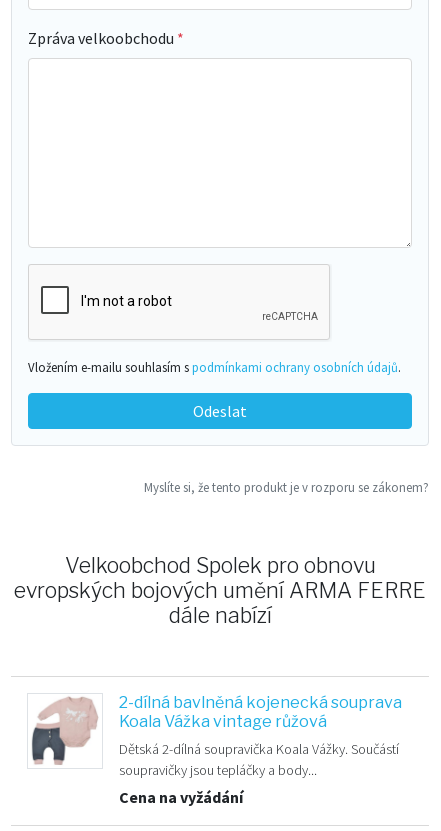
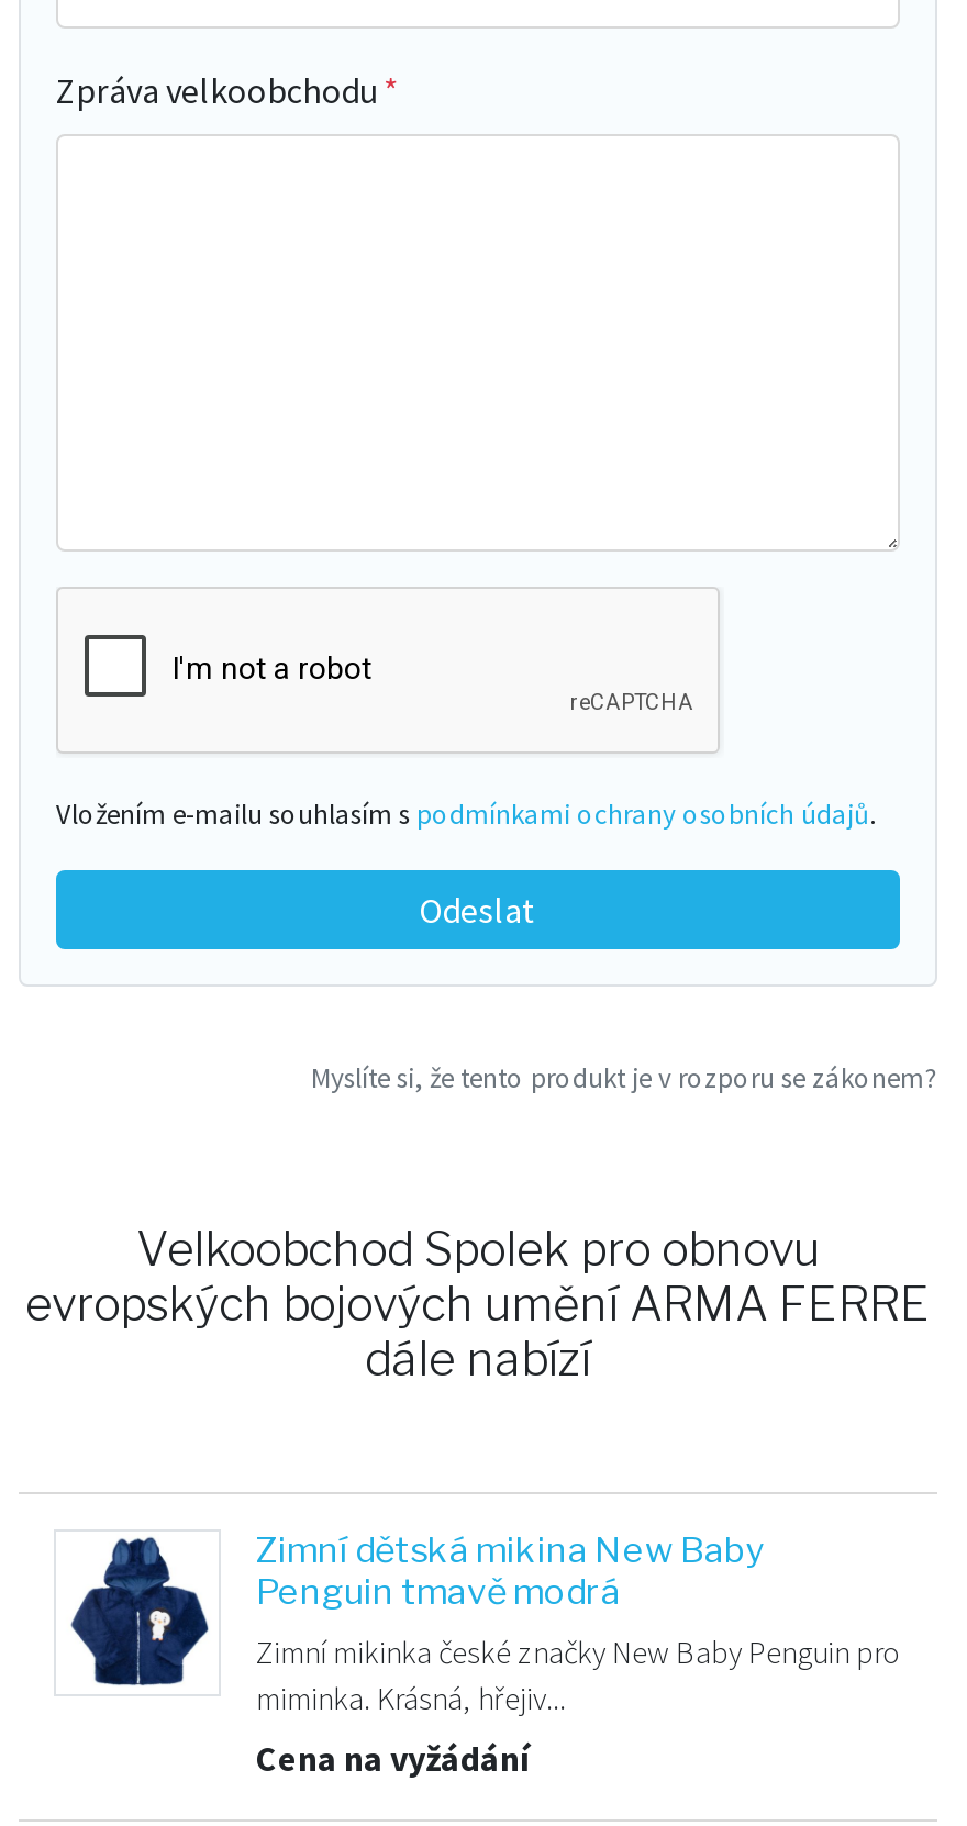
[31,693,402,765] [image] | 2-dílná bavlněná kojenecká souprava | Koala Vážka vintage růžová -> [65,1529,764,1688] [image] | Zimní dětská mikina New Baby | Penguin tmavě modrá
[119,740,399,779] Dětská 2-dílná soupravička Koala Vážky. Součástí | soupravičky jsou tepláčky a body... -> [256,1632,900,1718] Zimní mikinka české značky New Baby Penguin pro | miminka. Krásná, hřejiv...

